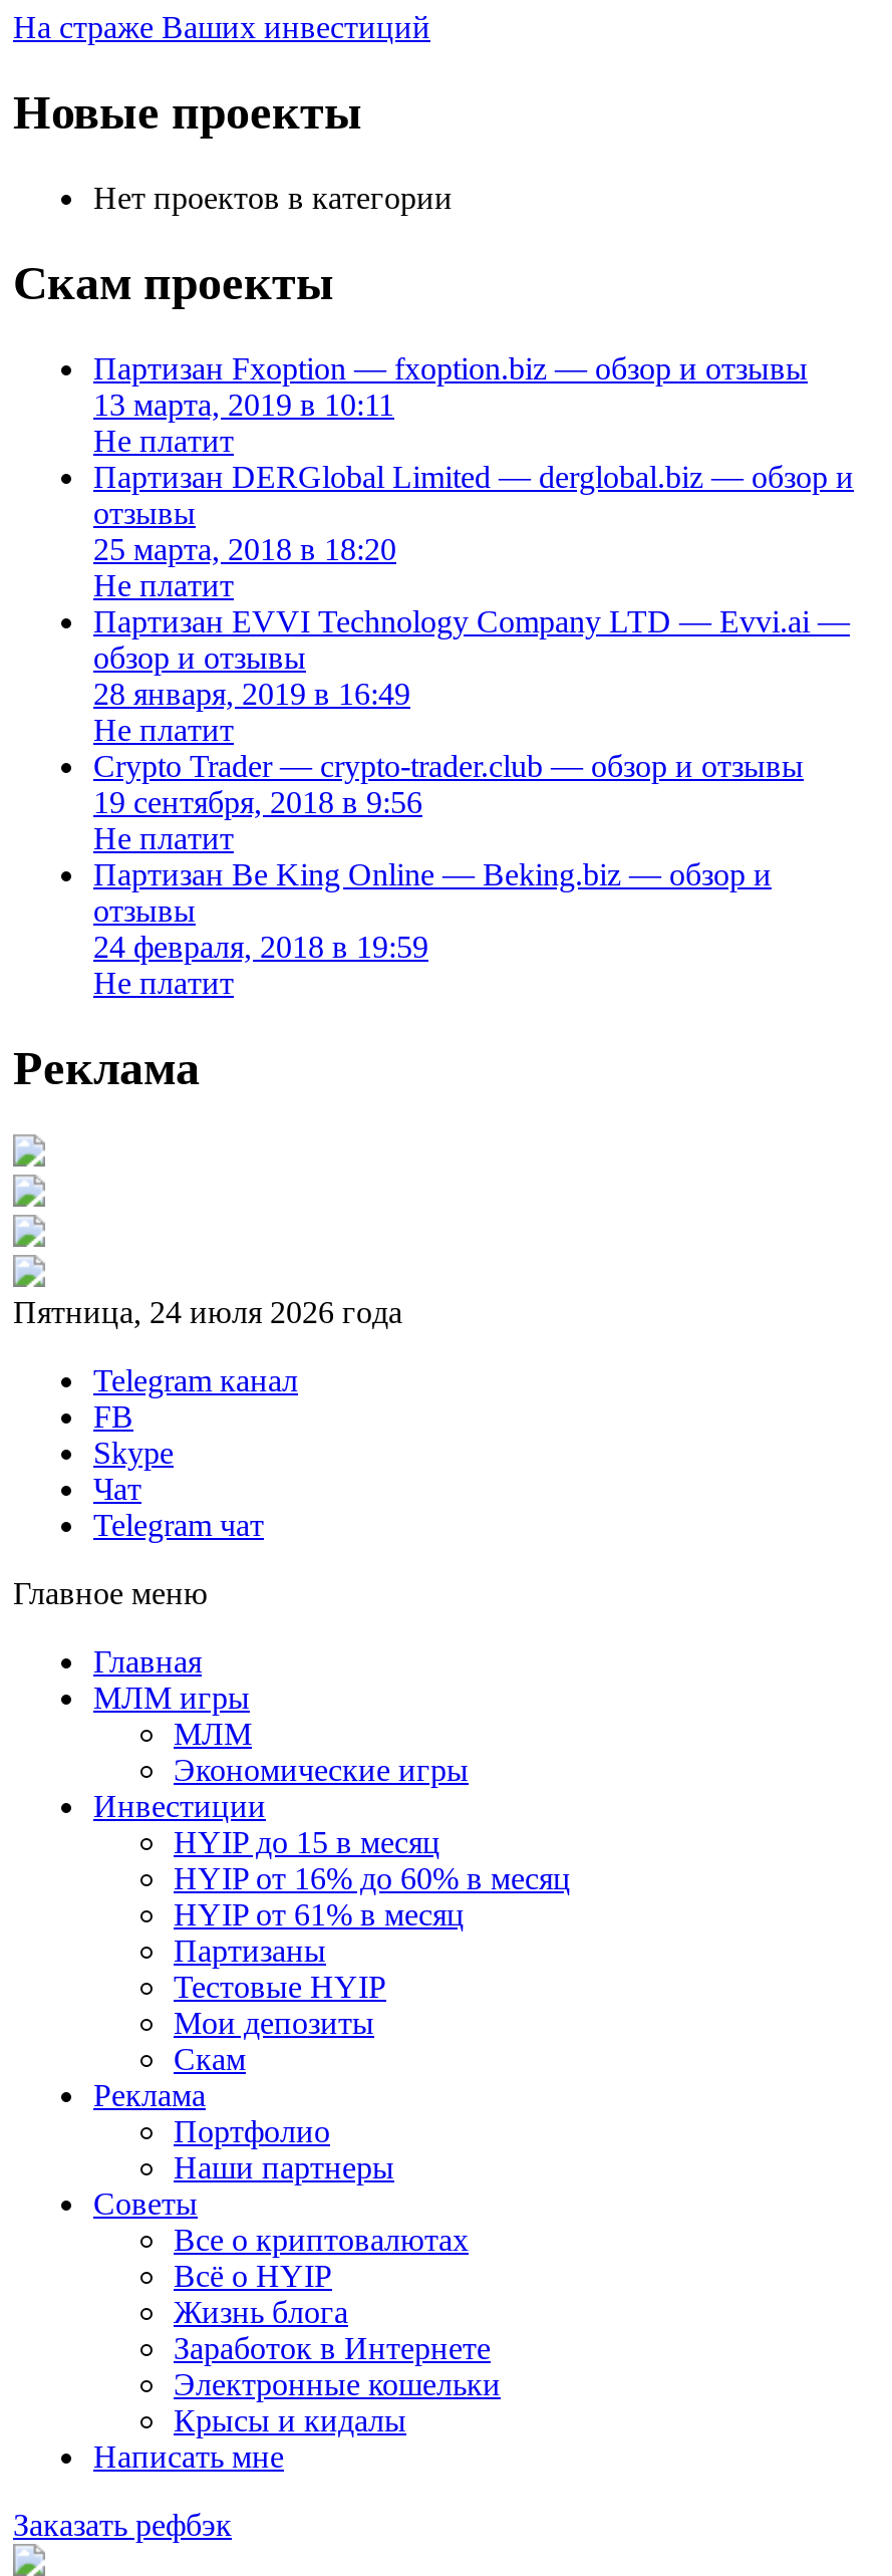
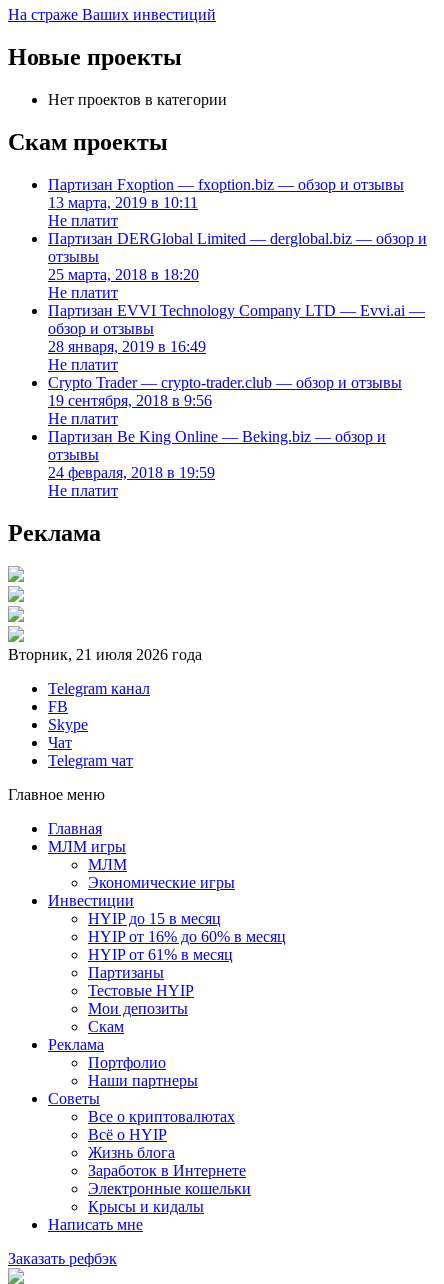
[13,1296,402,1330] Пятница, 24 июля 2026 года -> [8,646,202,663] Вторник, 21 июля 2026 года

